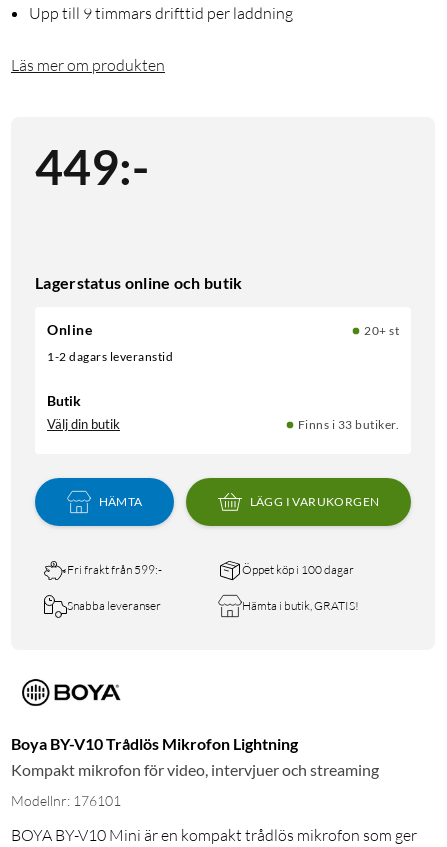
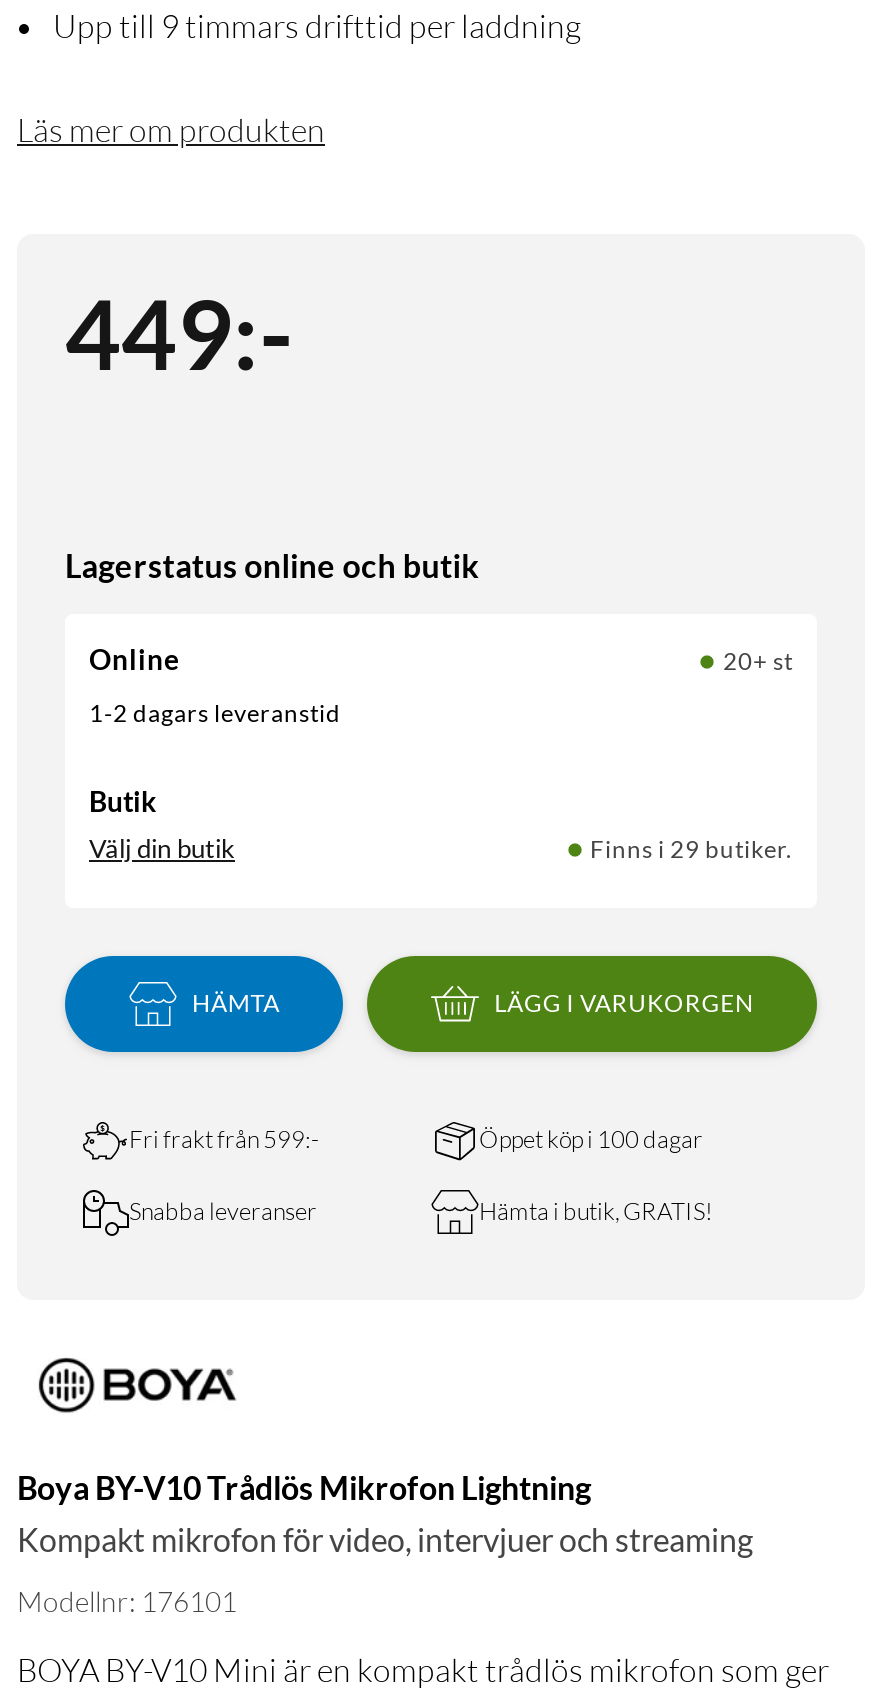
[297,417,399,432] Finns i 33 butiker. -> [590,834,793,864] Finns i 29 butiker.

